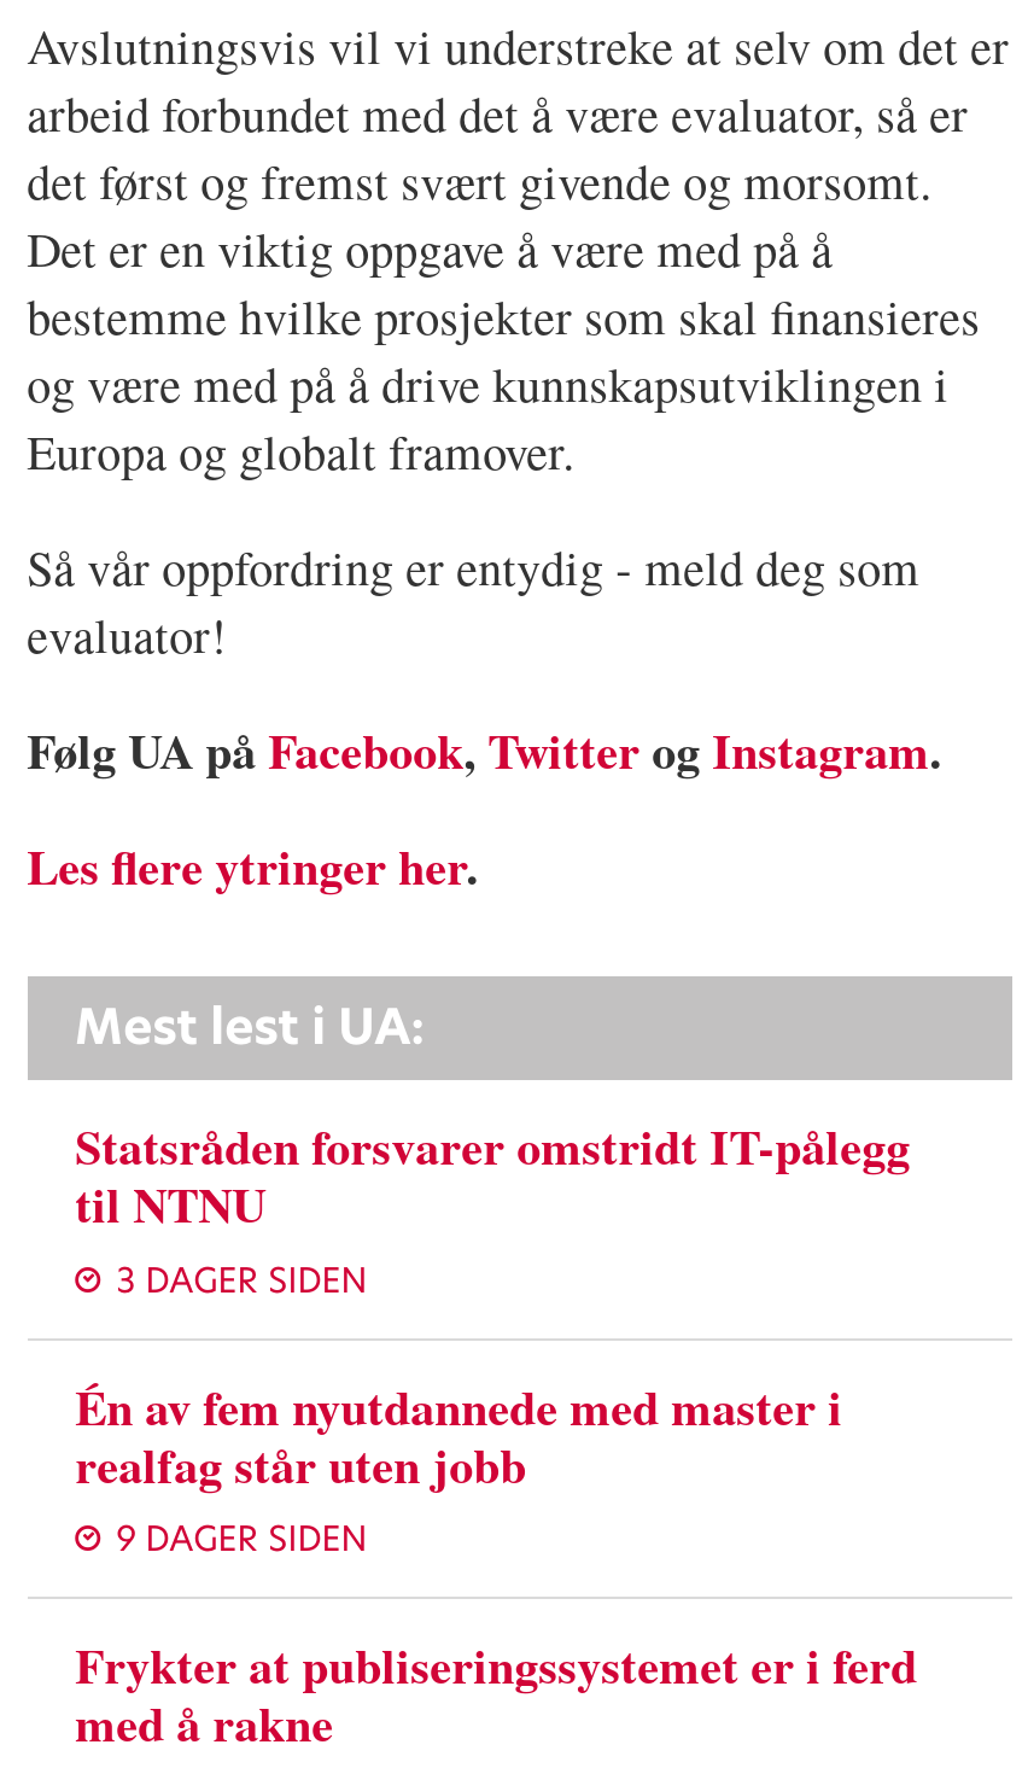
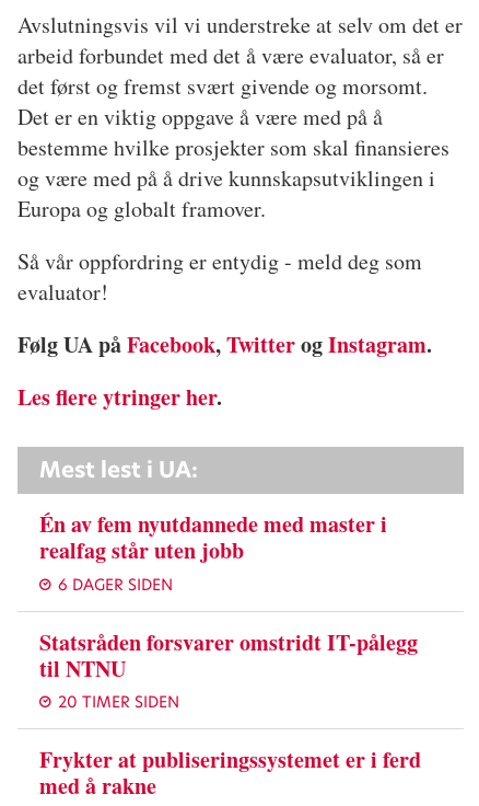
moved [75,1112,910,1240] -> [39,626,417,684]: Statsråden forsvarer omstridt IT-pålegg | til NTNU
[116,1255,367,1304] 3 DAGER SIDEN -> none
moved [75,1371,842,1499] -> [39,508,387,566]: Én av fem nyutdannede med master i | realfag står uten jobb
[116,1515,367,1563] 9 DAGER SIDEN -> [58,573,179,713] 6 DAGER SIDEN | 20 TIMER SIDEN

